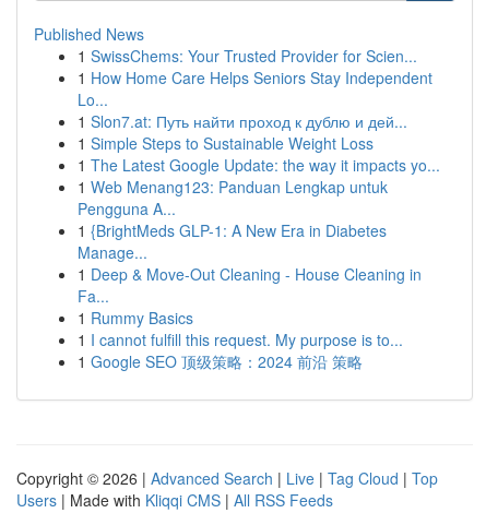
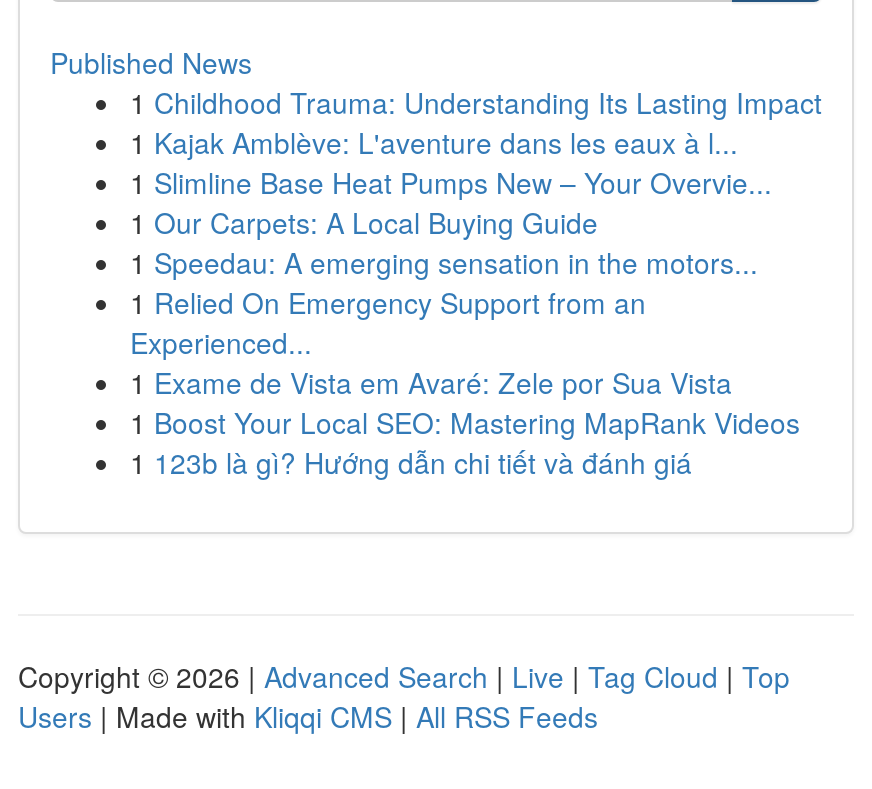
[78,45,440,372] 1 SwissChems: Your Trusted Provider for Scien... | 1 How Home Care Helps Seniors Stay Independent | Lo... | 1 Slon7.at: Путь найти проход к дублю и дей... | 1 Simple Steps to Sustainable Weight Loss | 1 The Latest Google Update: the way it impacts yo... | 1 Web Menang123: Panduan Lengkap untuk | Pengguna A... | 1 {BrightMeds GLP-1: A New Era in Diabetes | Manage... | 1 Deep & Move-Out Cleaning - House Cleaning in | Fa... | 1 Rummy Basics | 1 I cannot fulfill this request. My purpose is to... | 1 Google SEO 顶级策略：2024 前沿 策略 -> [130,82,822,482] 1 Childhood Trauma: Understanding Its Lasting Impact | 1 Kajak Amblève: L'aventure dans les eaux à l... | 1 Slimline Base Heat Pumps New – Your Overvie... | 1 Our Carpets: A Local Buying Guide | 1 Speedau: A emerging sensation in the motors... | 1 Relied On Emergency Support from an | Experienced... | 1 Exame de Vista em Avaré: Zele por Sua Vista | 1 Boost Your Local SEO: Mastering MapRank Videos | 1 123b là gì? Hướng dẫn chi tiết và đánh giá

